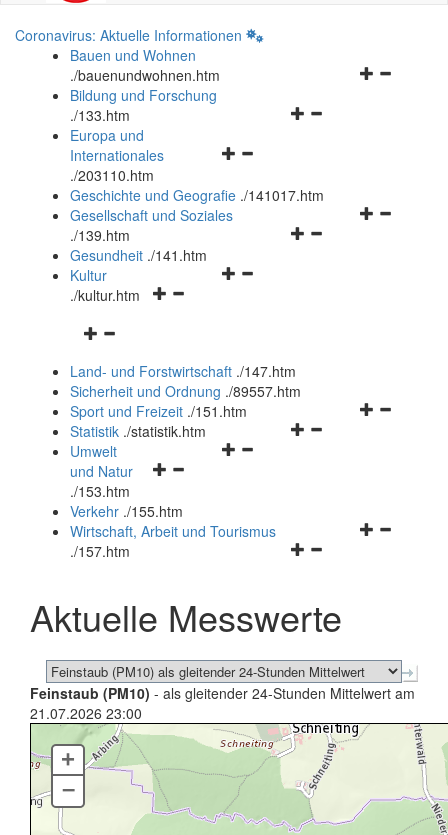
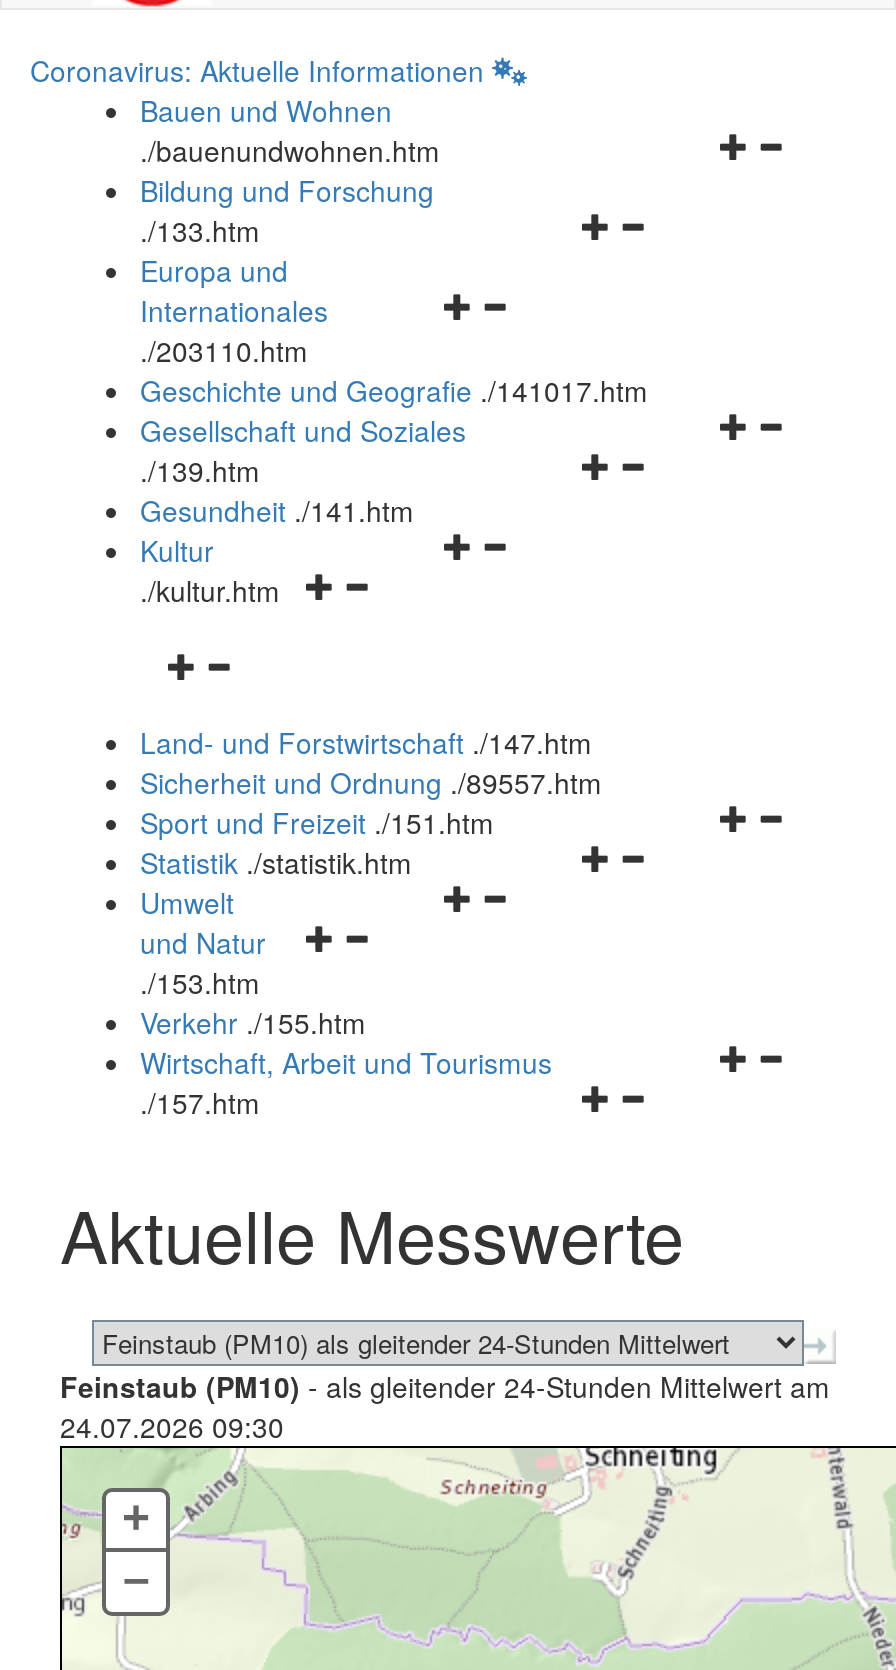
[30,703,142,723] 21.07.2026 23:00 -> [60,1406,284,1446] 24.07.2026 09:30

